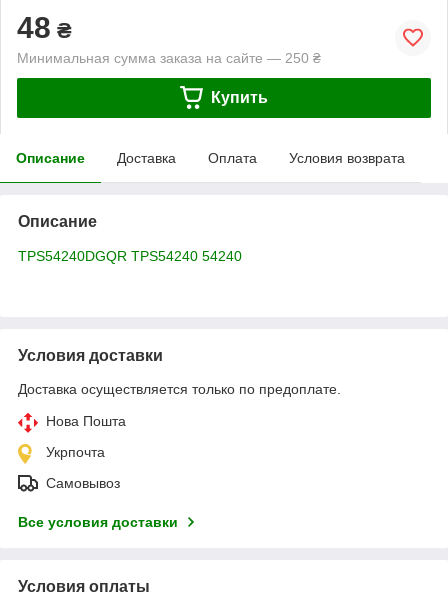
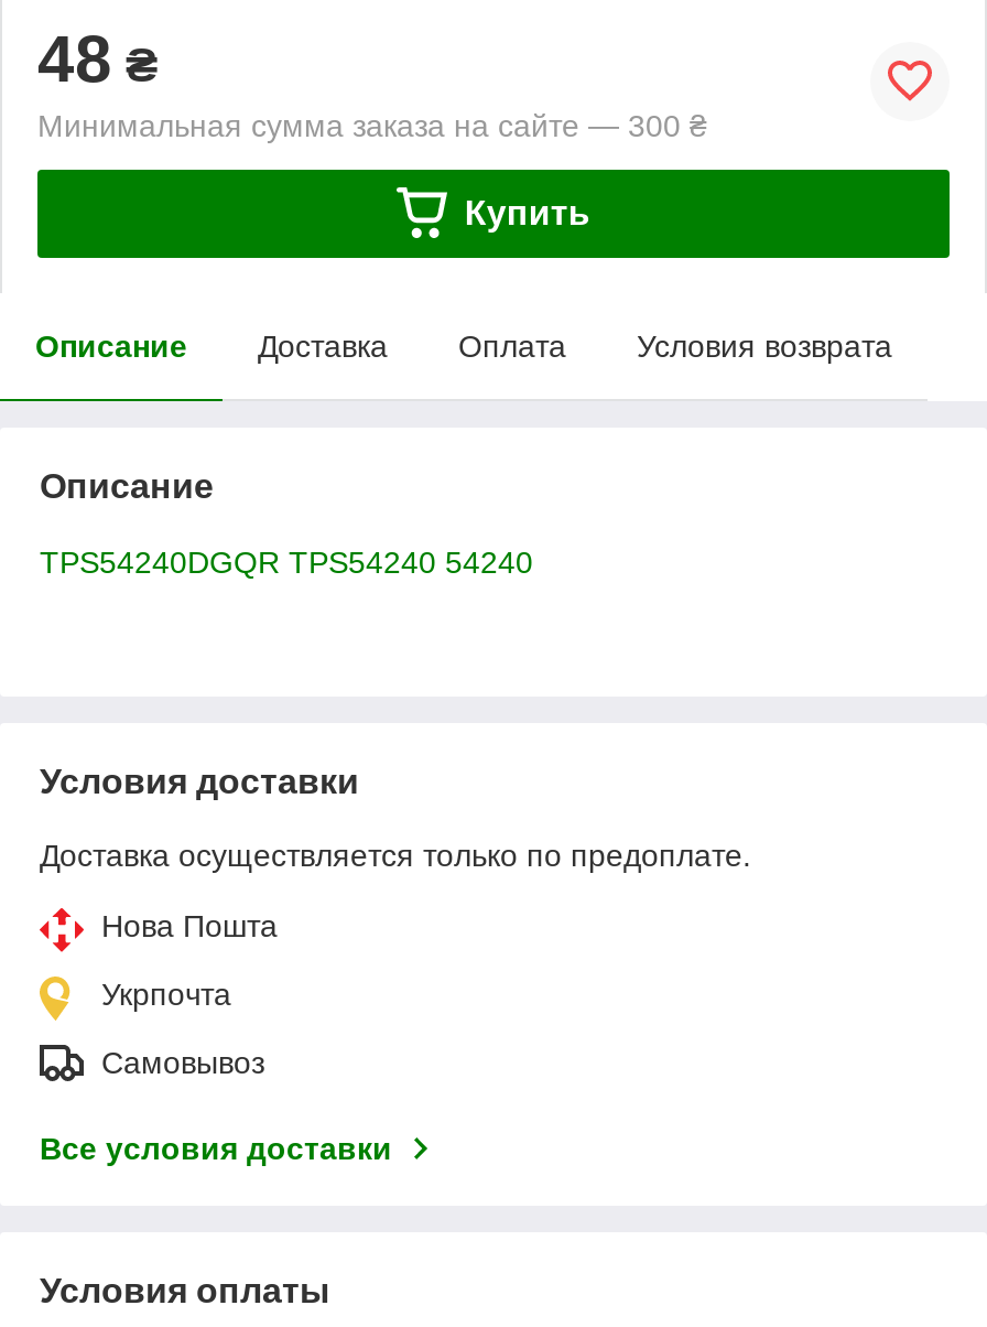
[17,50,321,66] Минимальная сумма заказа на сайте — 250 ₴ -> [37,108,707,143] Минимальная сумма заказа на сайте — 300 ₴

